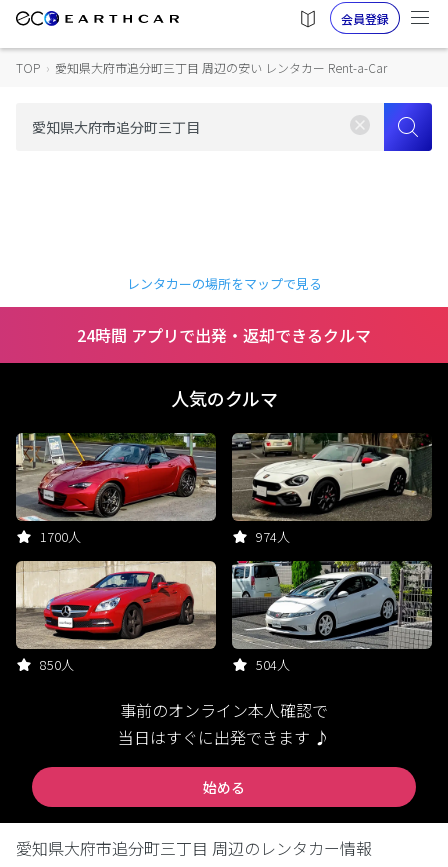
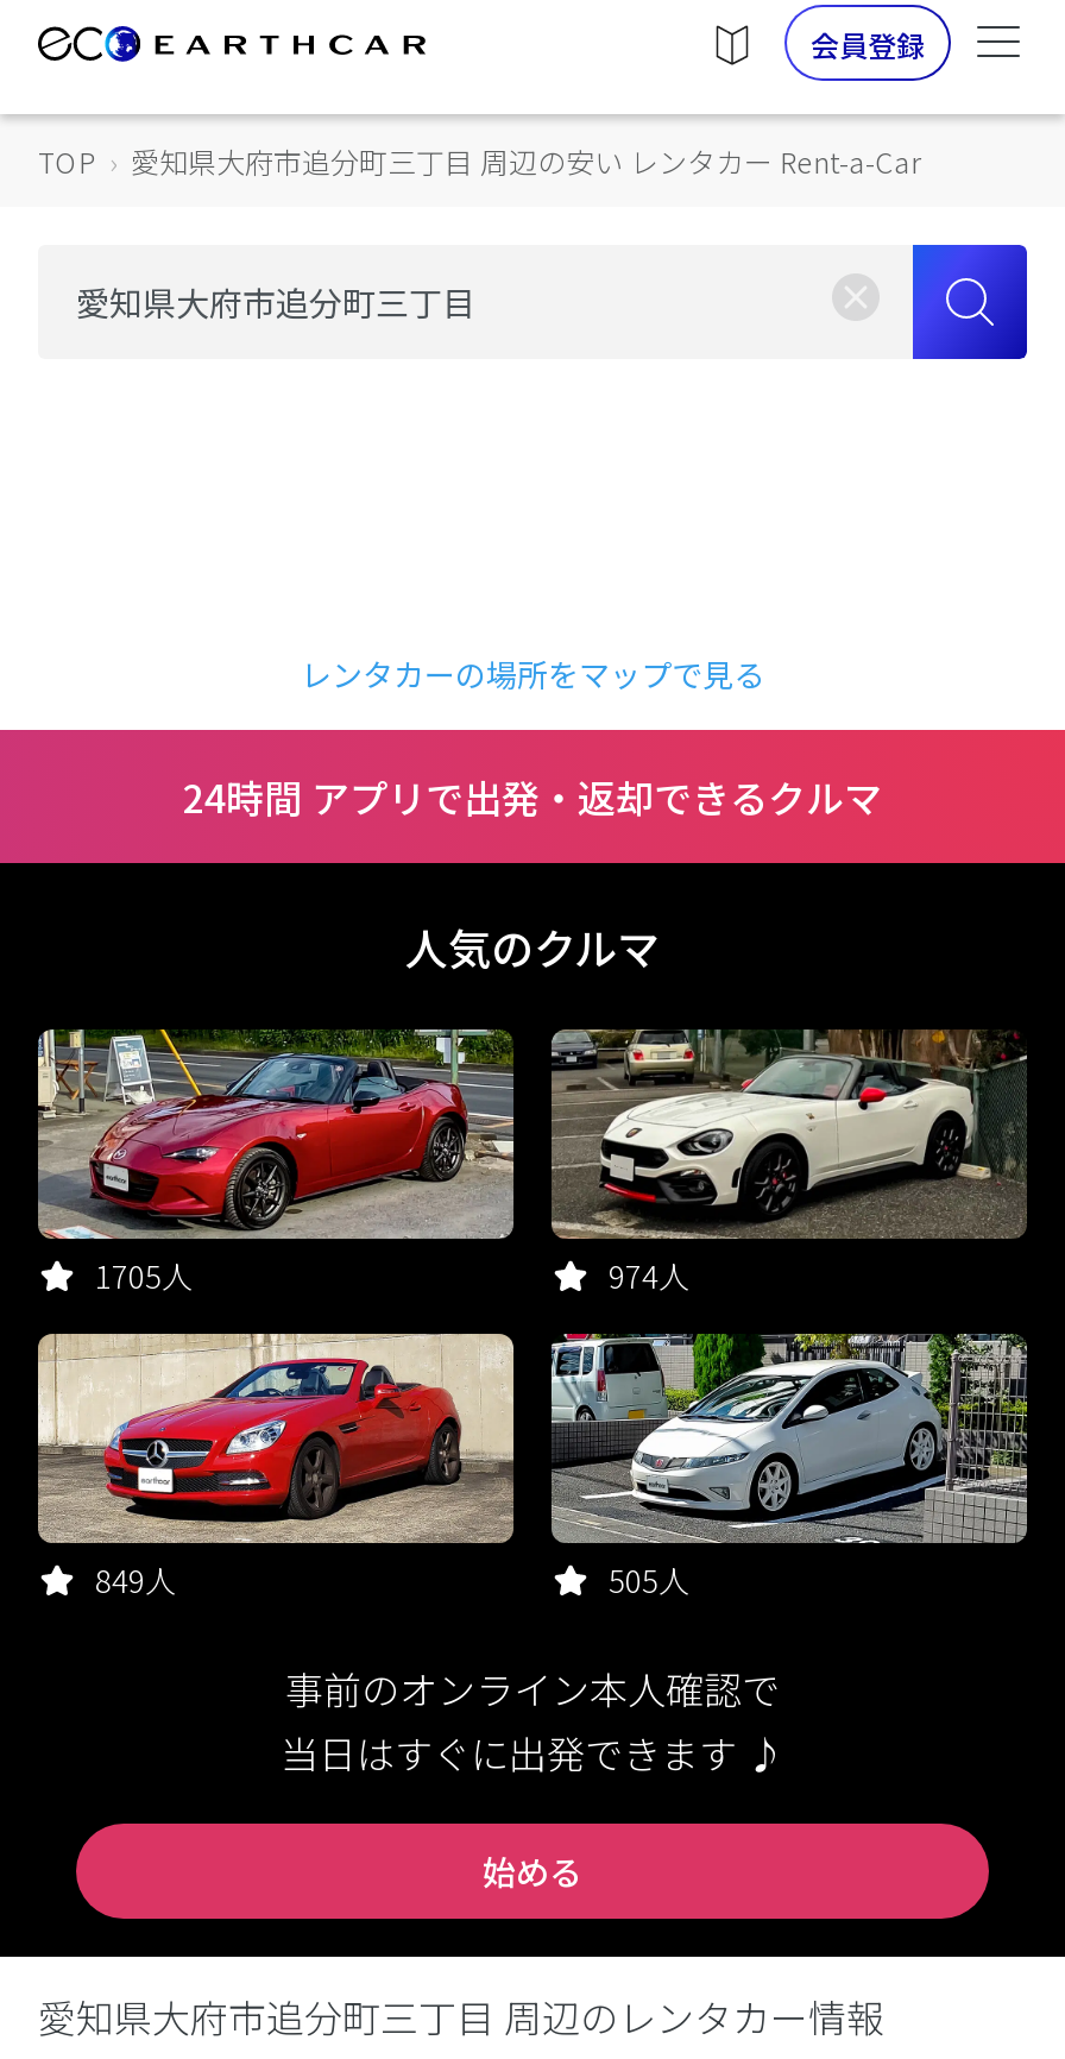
[40,527,81,546] 1700人 -> [95,1253,193,1298] 1705人
[40,655,74,674] 850人 -> [95,1557,176,1603] 849人
[256,655,290,674] 504人 -> [609,1557,689,1603] 505人

